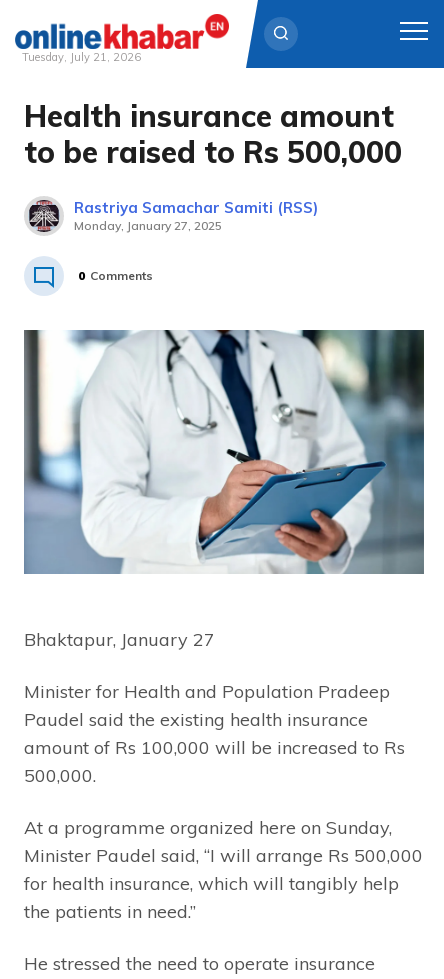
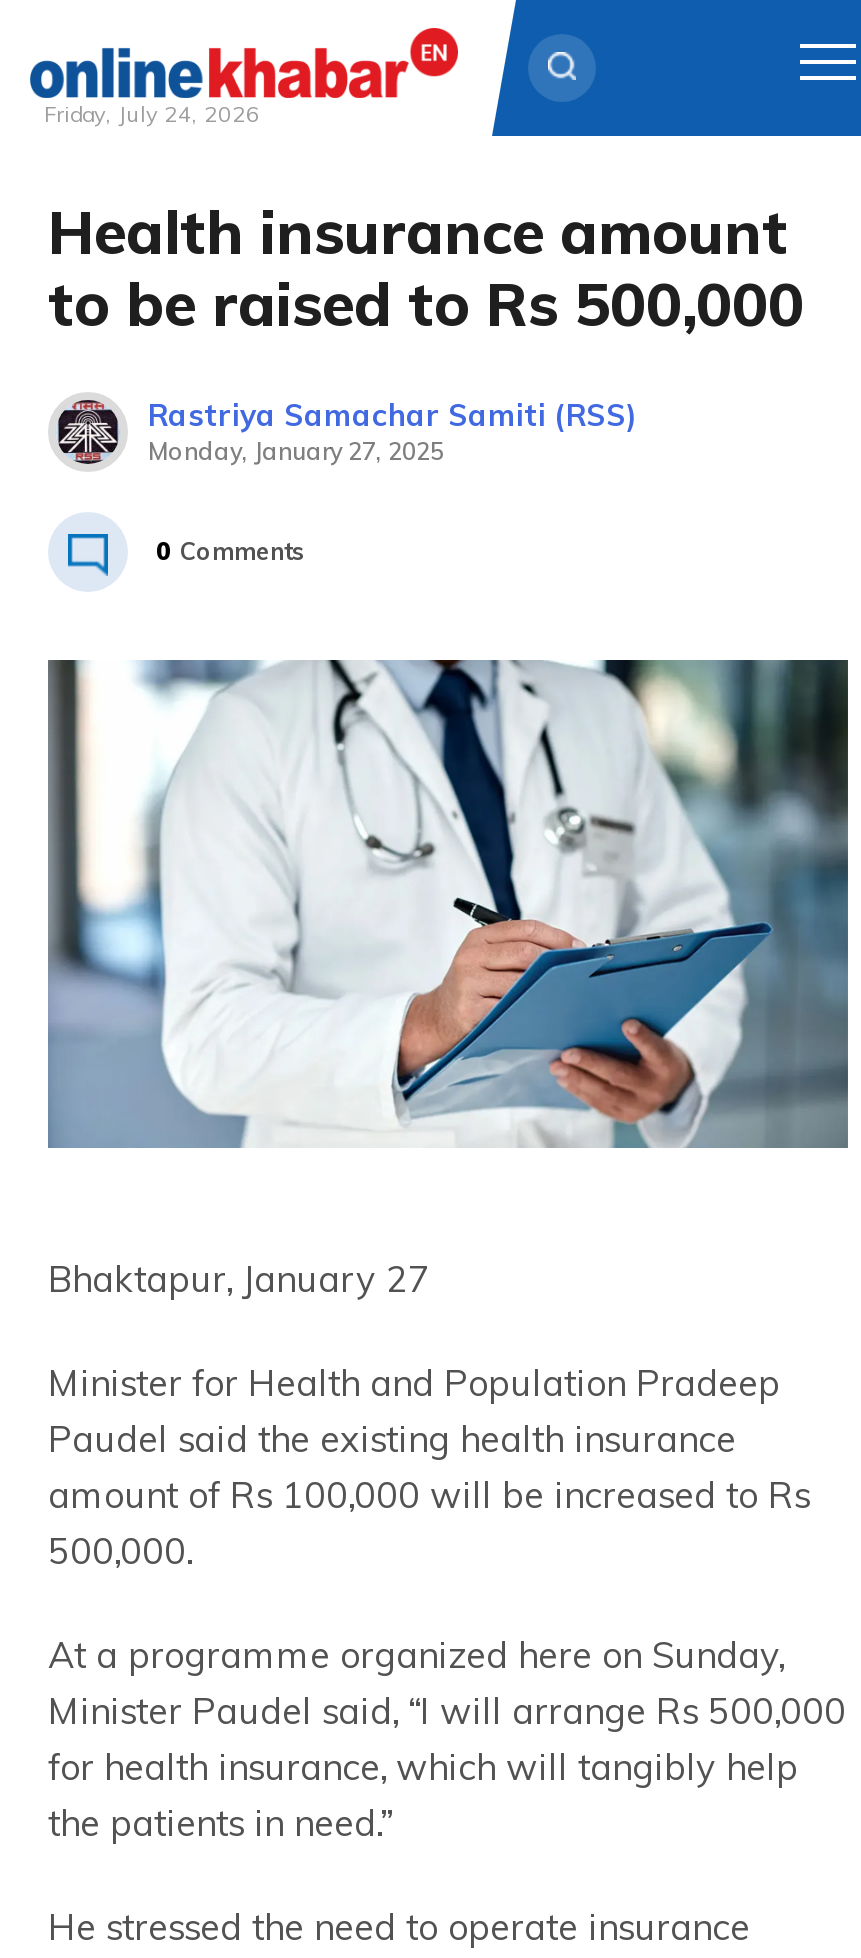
[22,50,141,64] Tuesday, July 21, 2026 -> [44,100,260,128] Friday, July 24, 2026

